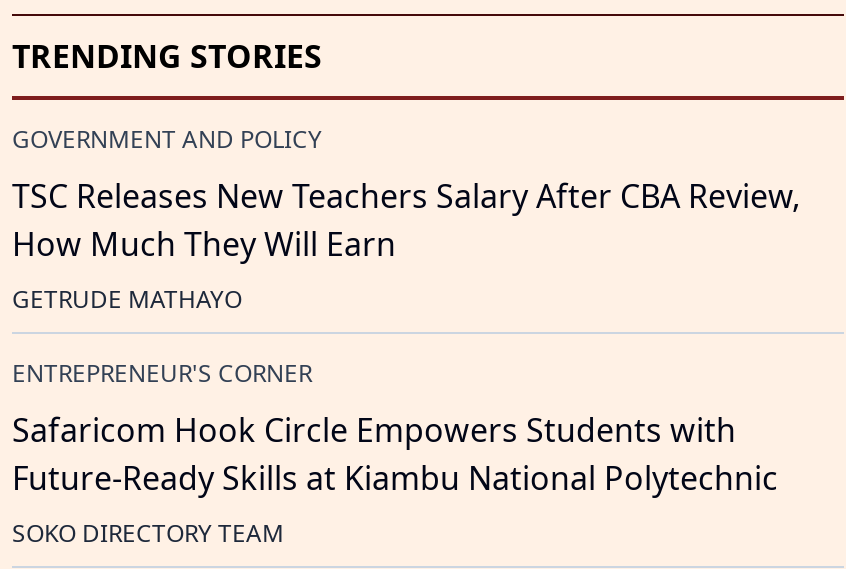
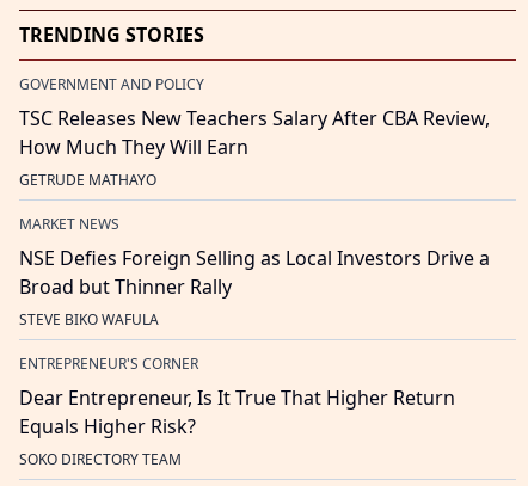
none -> [19,214,490,329] MARKET NEWS | NSE Defies Foreign Selling as Local Investors Drive a | Broad but Thinner Rally | STEVE BIKO WAFULA
[12,408,778,500] Safaricom Hook Circle Empowers Students with | Future-Ready Skills at Kiambu National Polytechnic -> [19,384,455,439] Dear Entrepreneur, Is It True That Higher Return | Equals Higher Risk?

